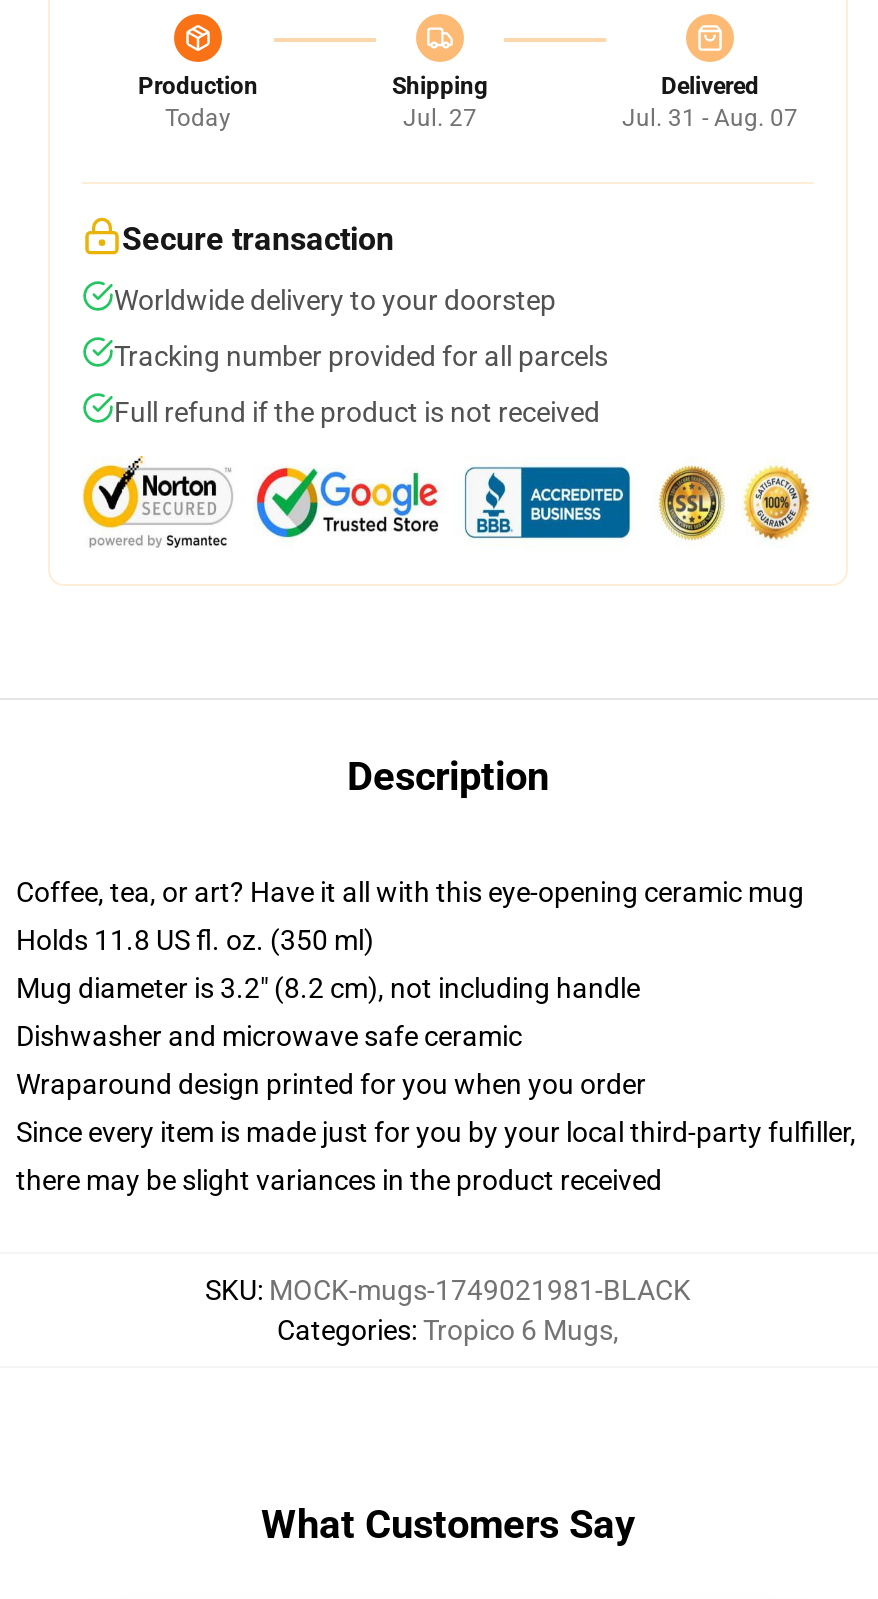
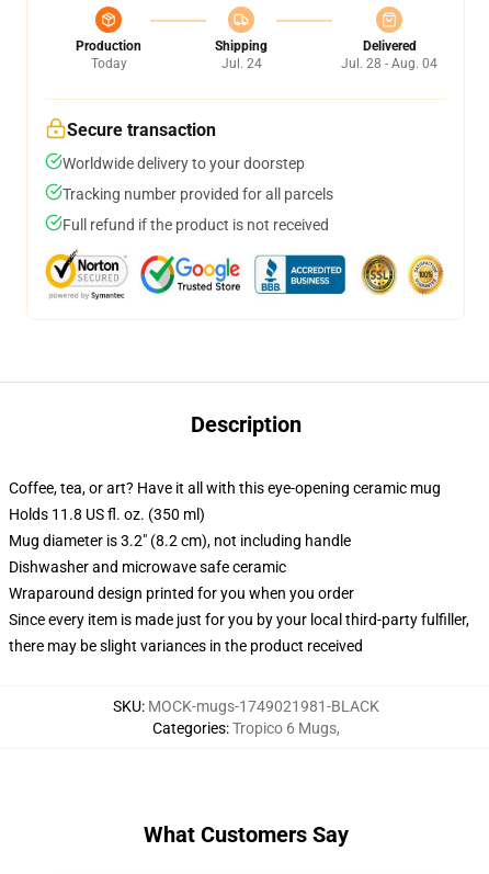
[403,104,477,132] Jul. 27 -> [221,56,261,71] Jul. 24
[622,104,798,132] Jul. 31 - Aug. 07 -> [341,56,437,71] Jul. 28 - Aug. 04

